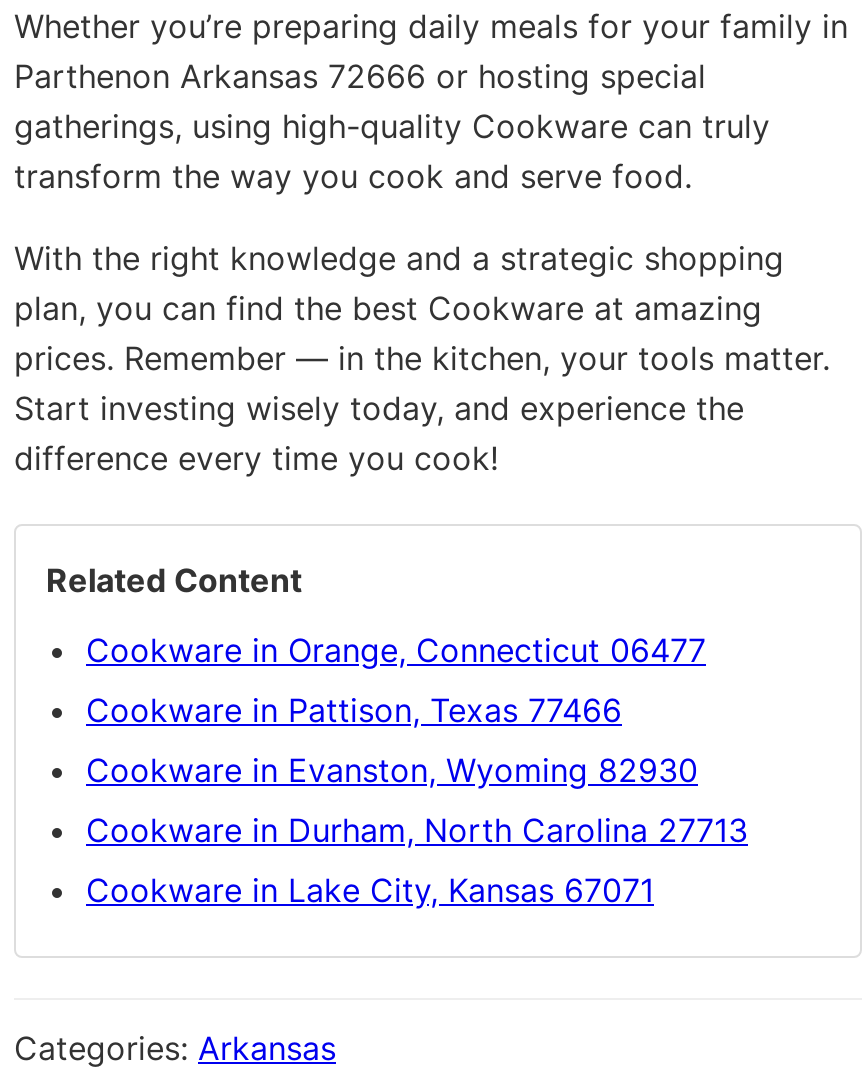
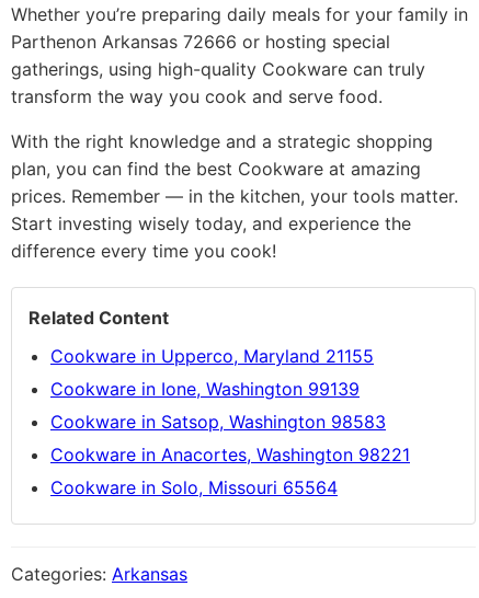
[86,630,706,670] Cookware in Orange, Connecticut 06477 -> [50,345,374,367] Cookware in Upperco, Maryland 21155
[86,690,622,730] Cookware in Pattison, Texas 77466 -> [50,378,360,400] Cookware in Ione, Washington 99139
[86,750,698,790] Cookware in Evanston, Wyoming 82930 -> [50,411,386,433] Cookware in Satsop, Washington 98583
[86,810,748,850] Cookware in Durham, North Carolina 27713 -> [50,444,410,466] Cookware in Anacortes, Washington 98221
[86,870,654,910] Cookware in Lake City, Kansas 67071 -> [50,477,338,499] Cookware in Solo, Missouri 65564

